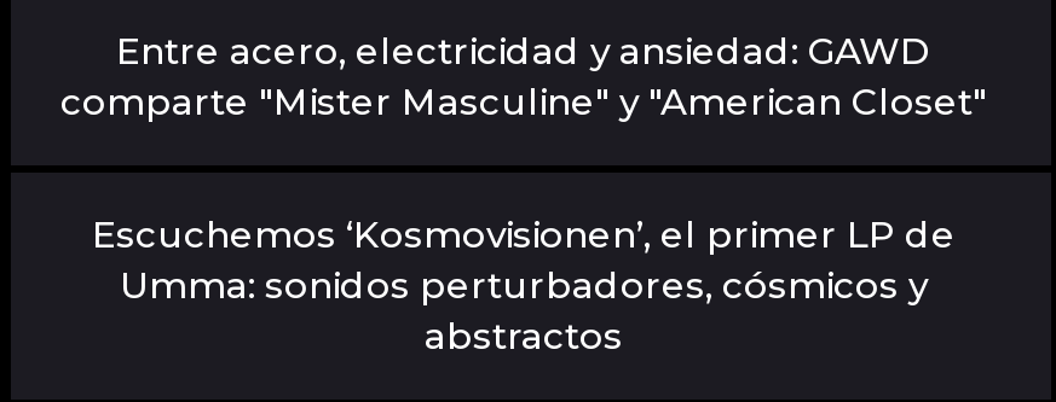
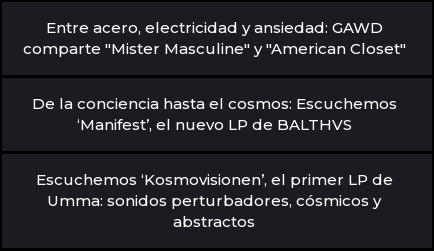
none -> [31,94,396,134] De la conciencia hasta el cosmos: Escuchemos | ‘Manifest’, el nuevo LP de BALTHVS

